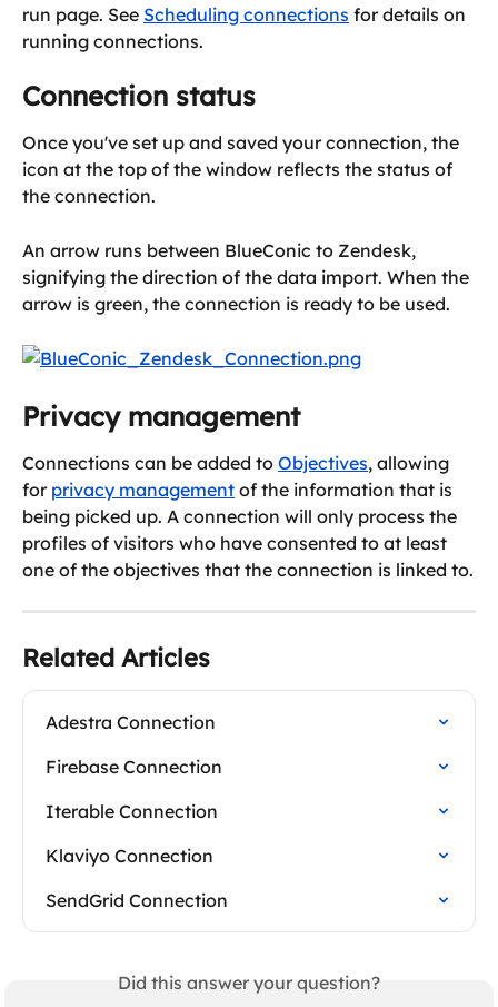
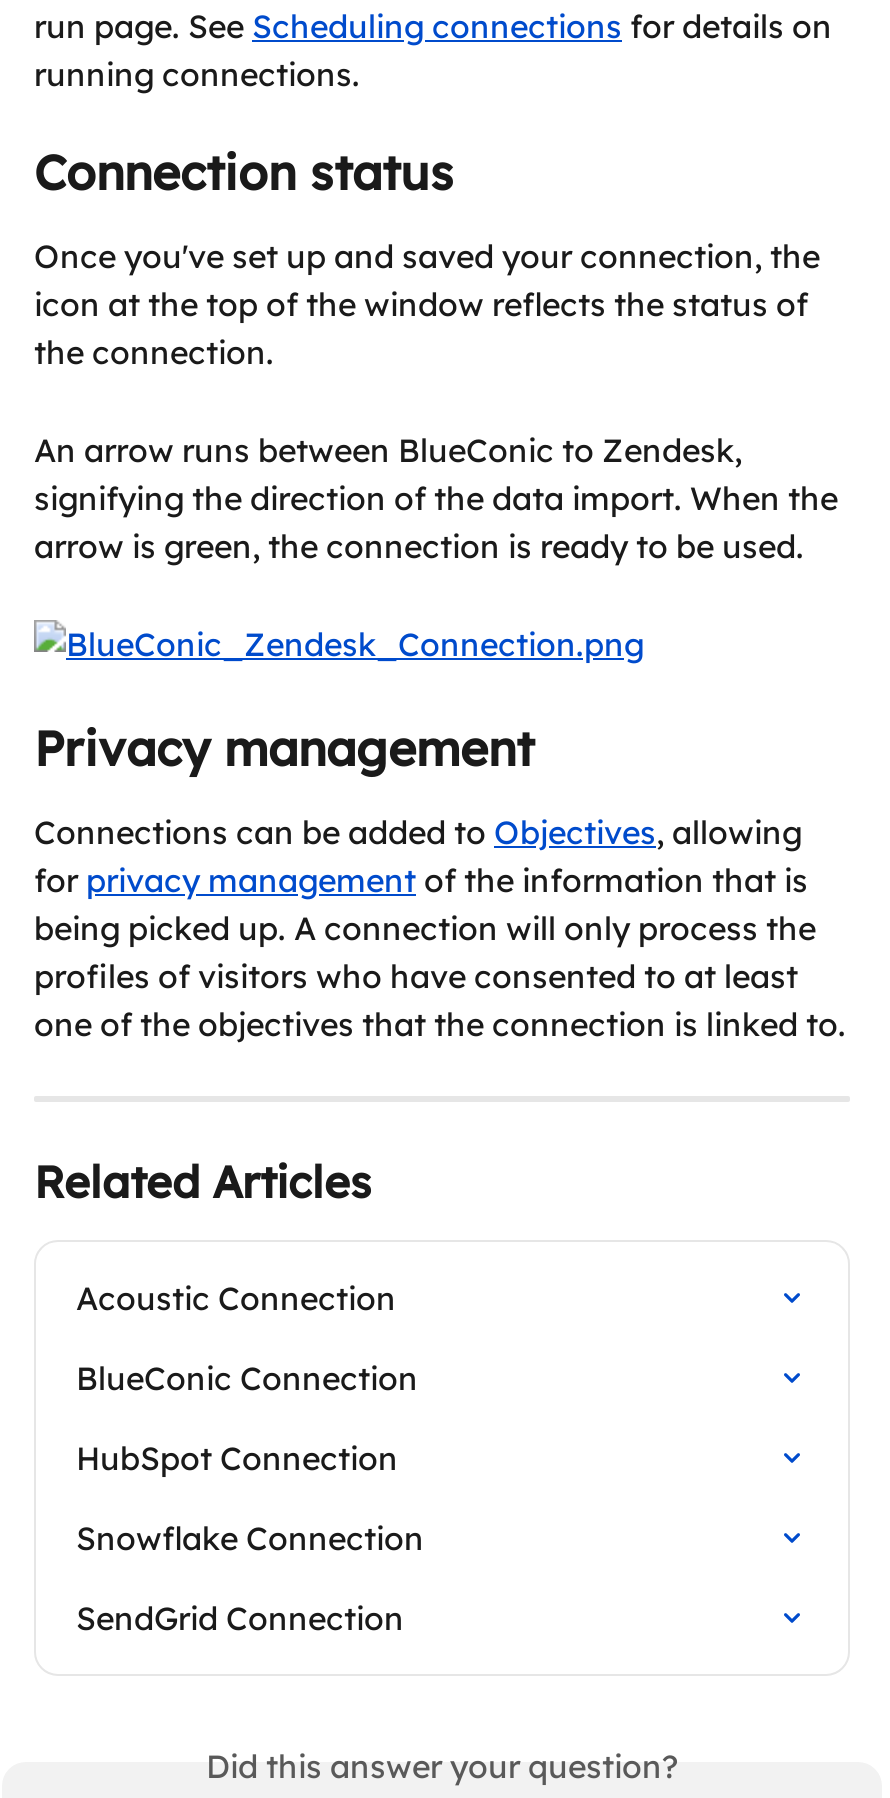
[46,711,216,733] Adestra Connection -> [76,1278,396,1318] Acoustic Connection
[46,756,222,778] Firebase Connection -> [76,1358,418,1398] BlueConic Connection
[46,800,218,822] Iterable Connection -> [76,1438,398,1478] HubSpot Connection
[46,845,213,867] Klaviyo Connection -> [76,1518,424,1558] Snowflake Connection

